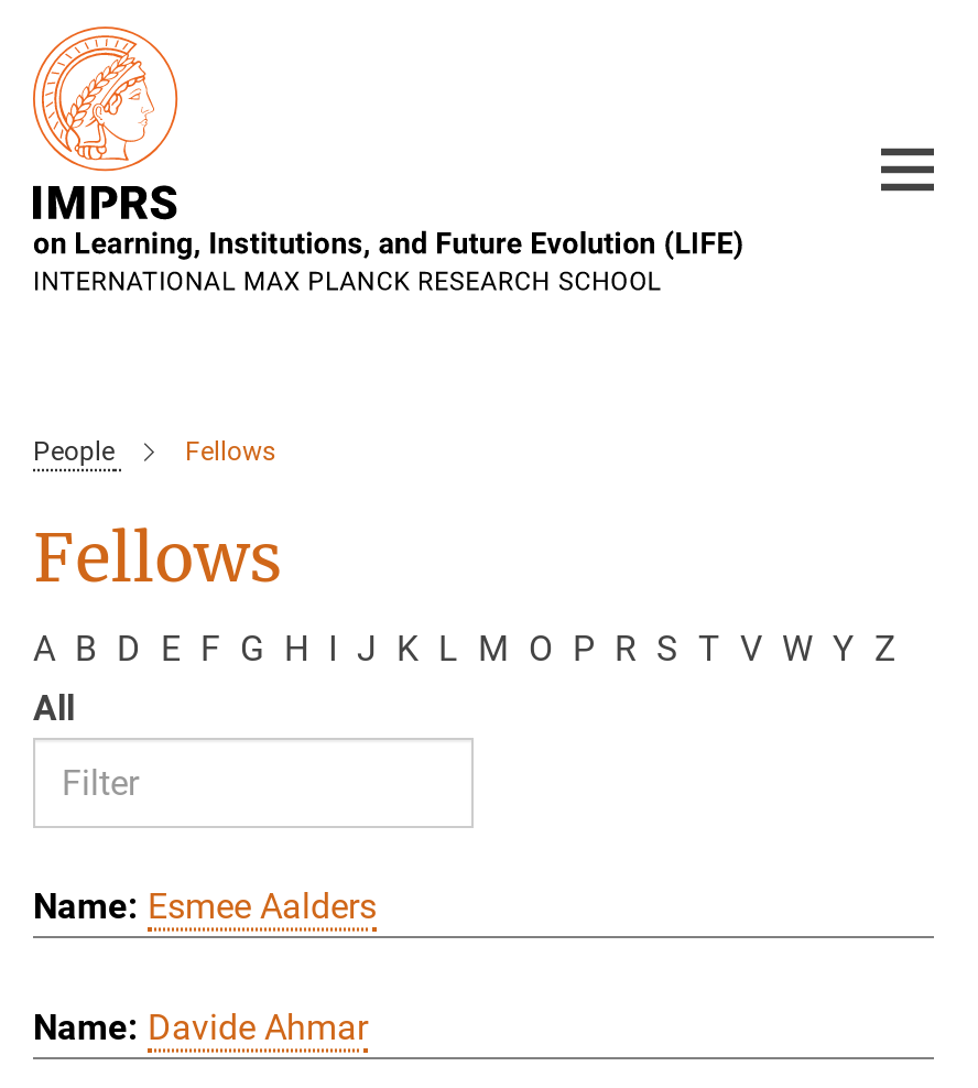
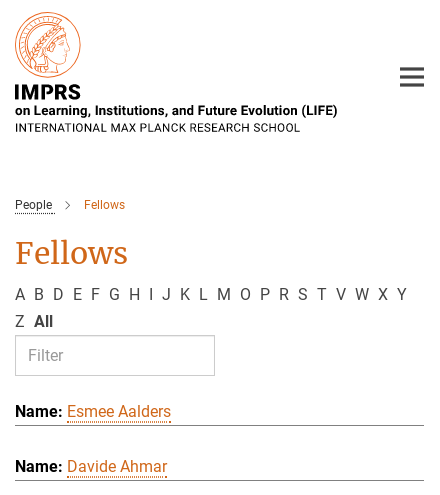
[33,628,896,729] A B D E F G H I J K L M O P R S T V W Y Z | All -> [15,285,407,331] A B D E F G H I J K L M O P R S T V W X Y | Z All

